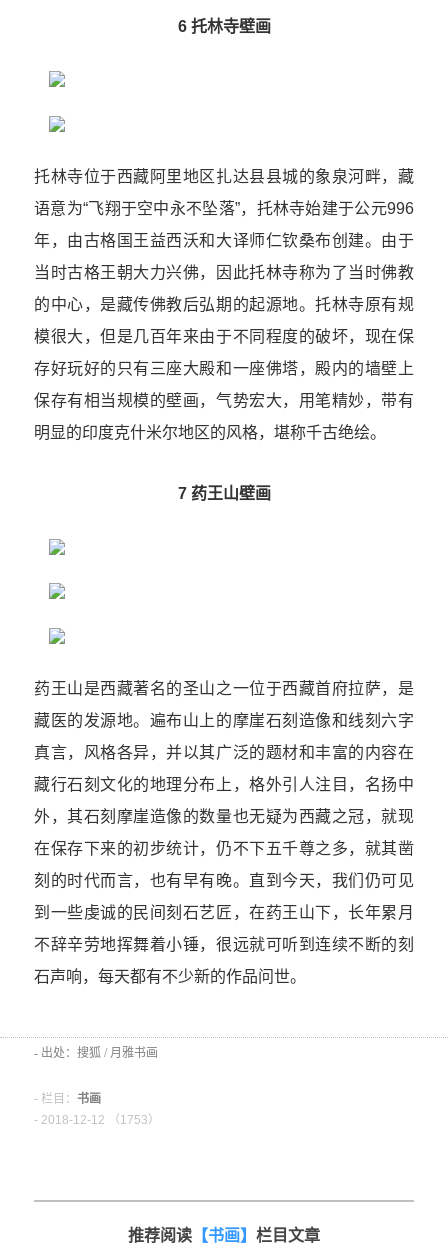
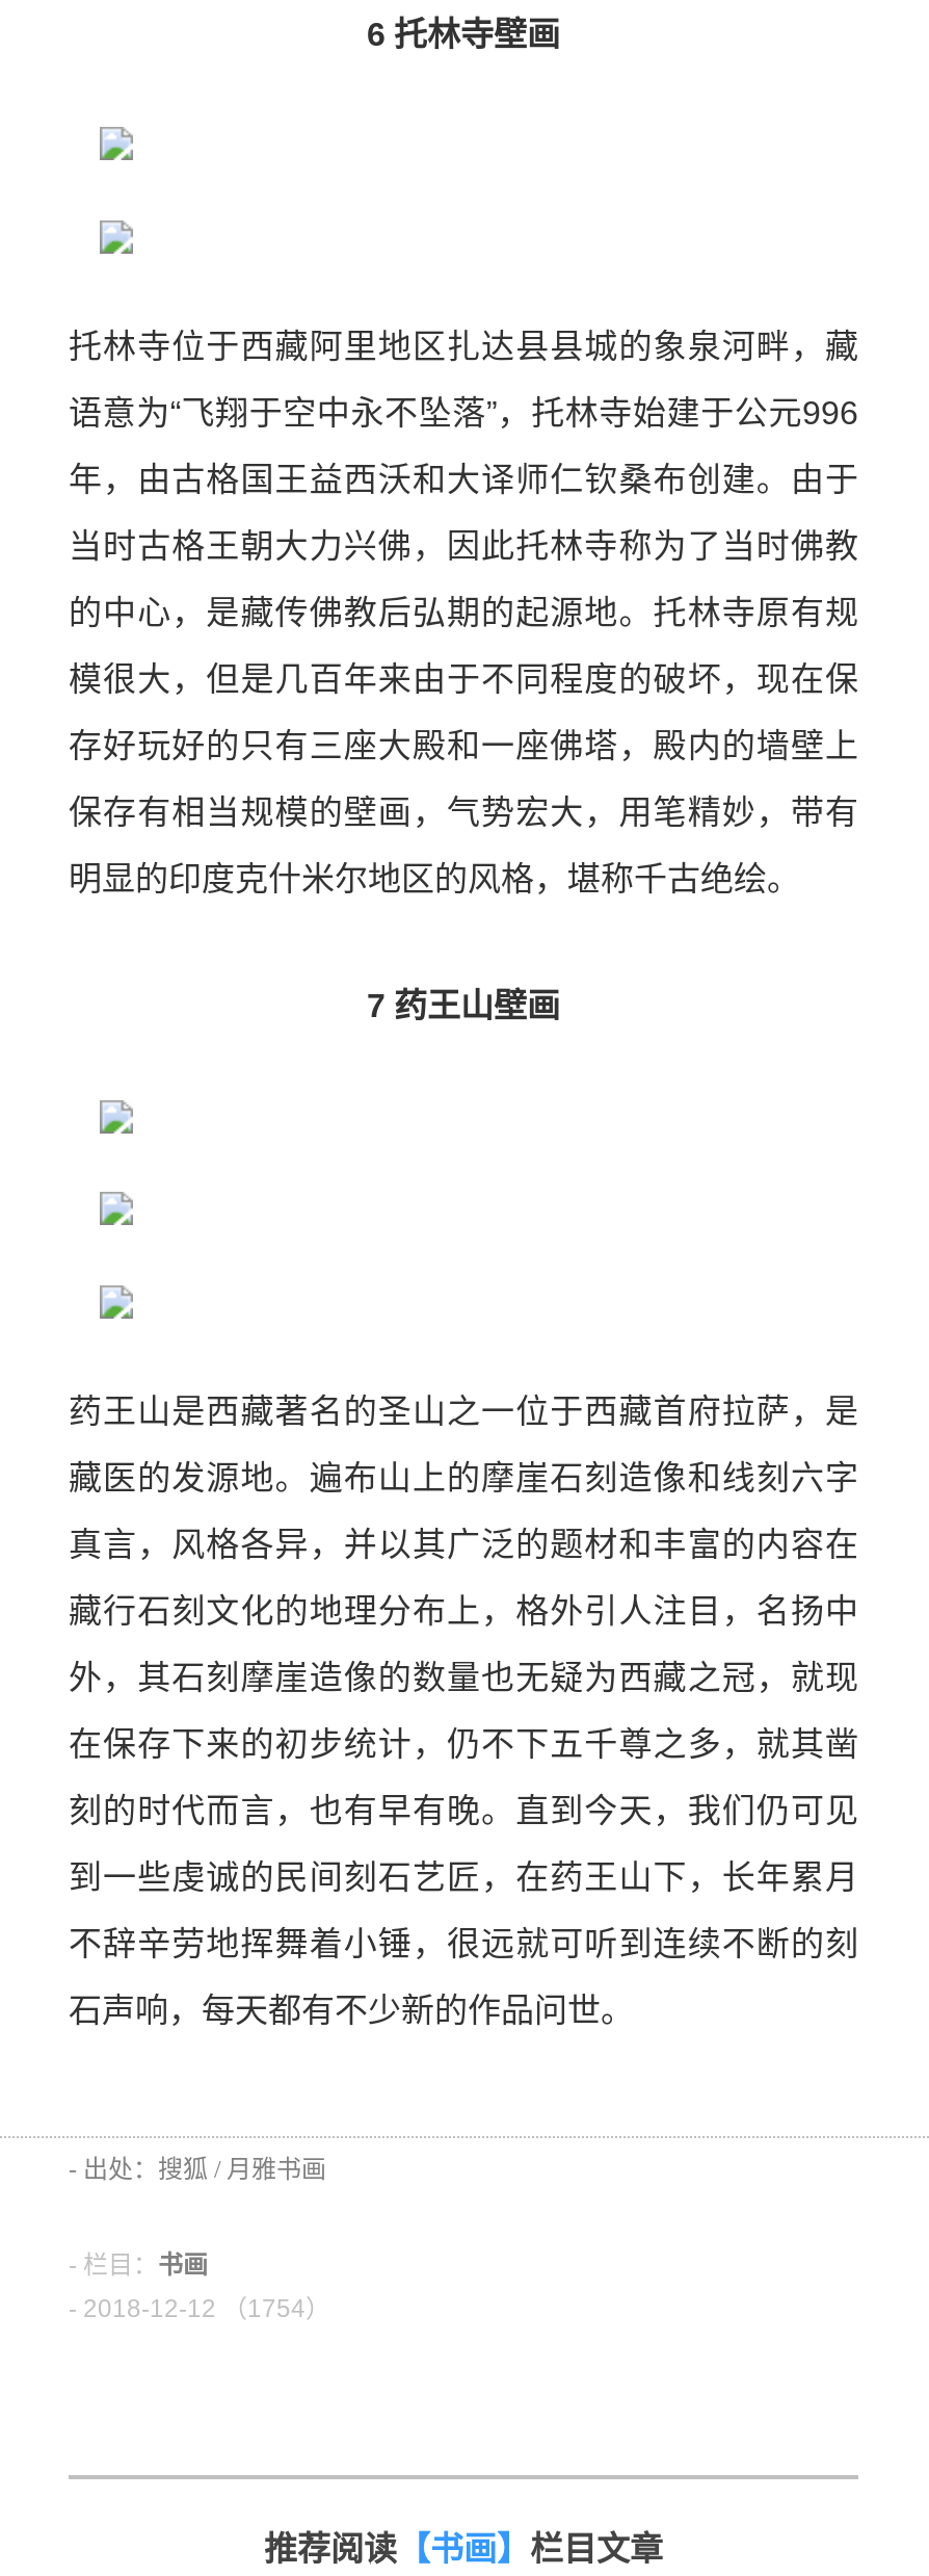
[34,1113,160,1127] - 2018-12-12 （1753） -> [69,2294,330,2323] - 2018-12-12 （1754）

